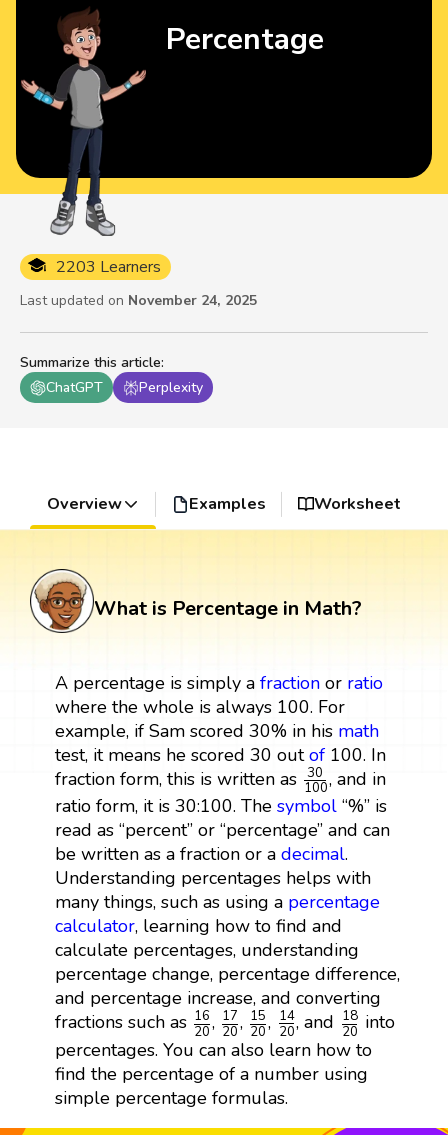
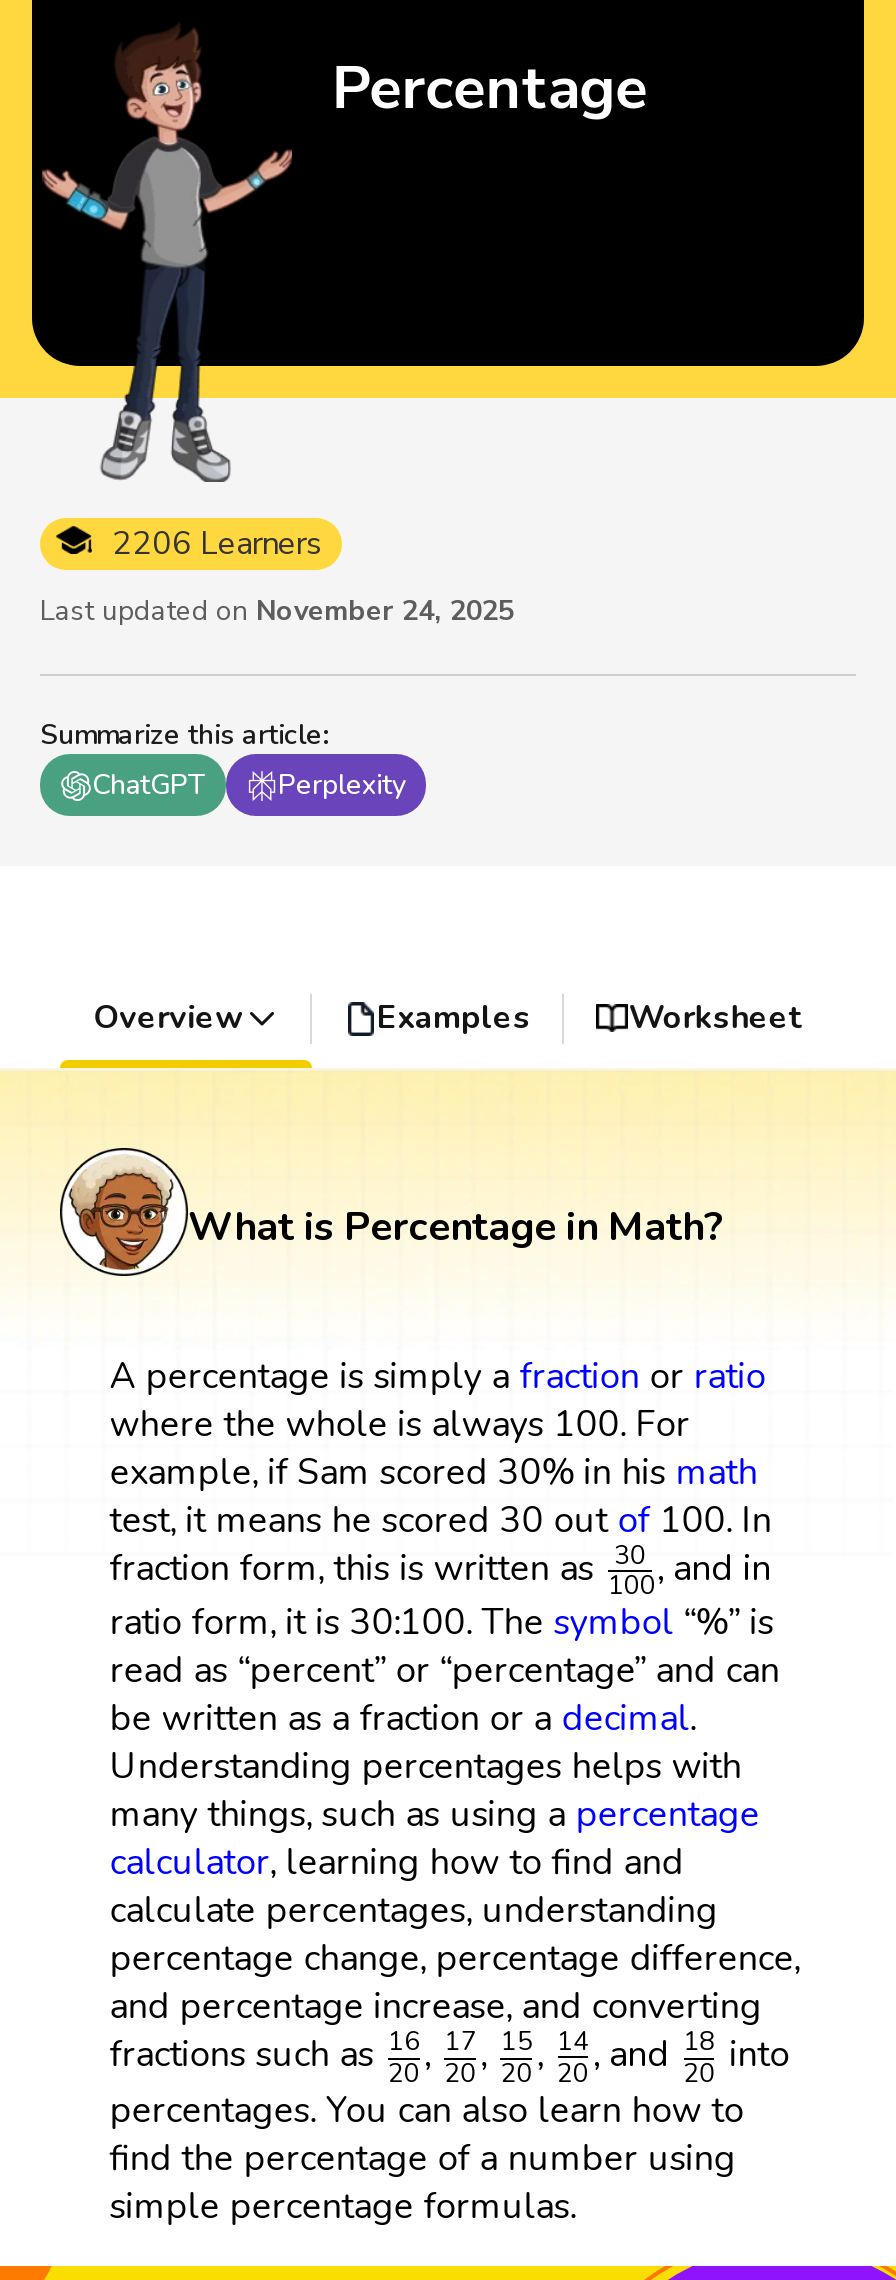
[56,256,161,278] 2203 Learners -> [112,523,322,567] 2206 Learners

